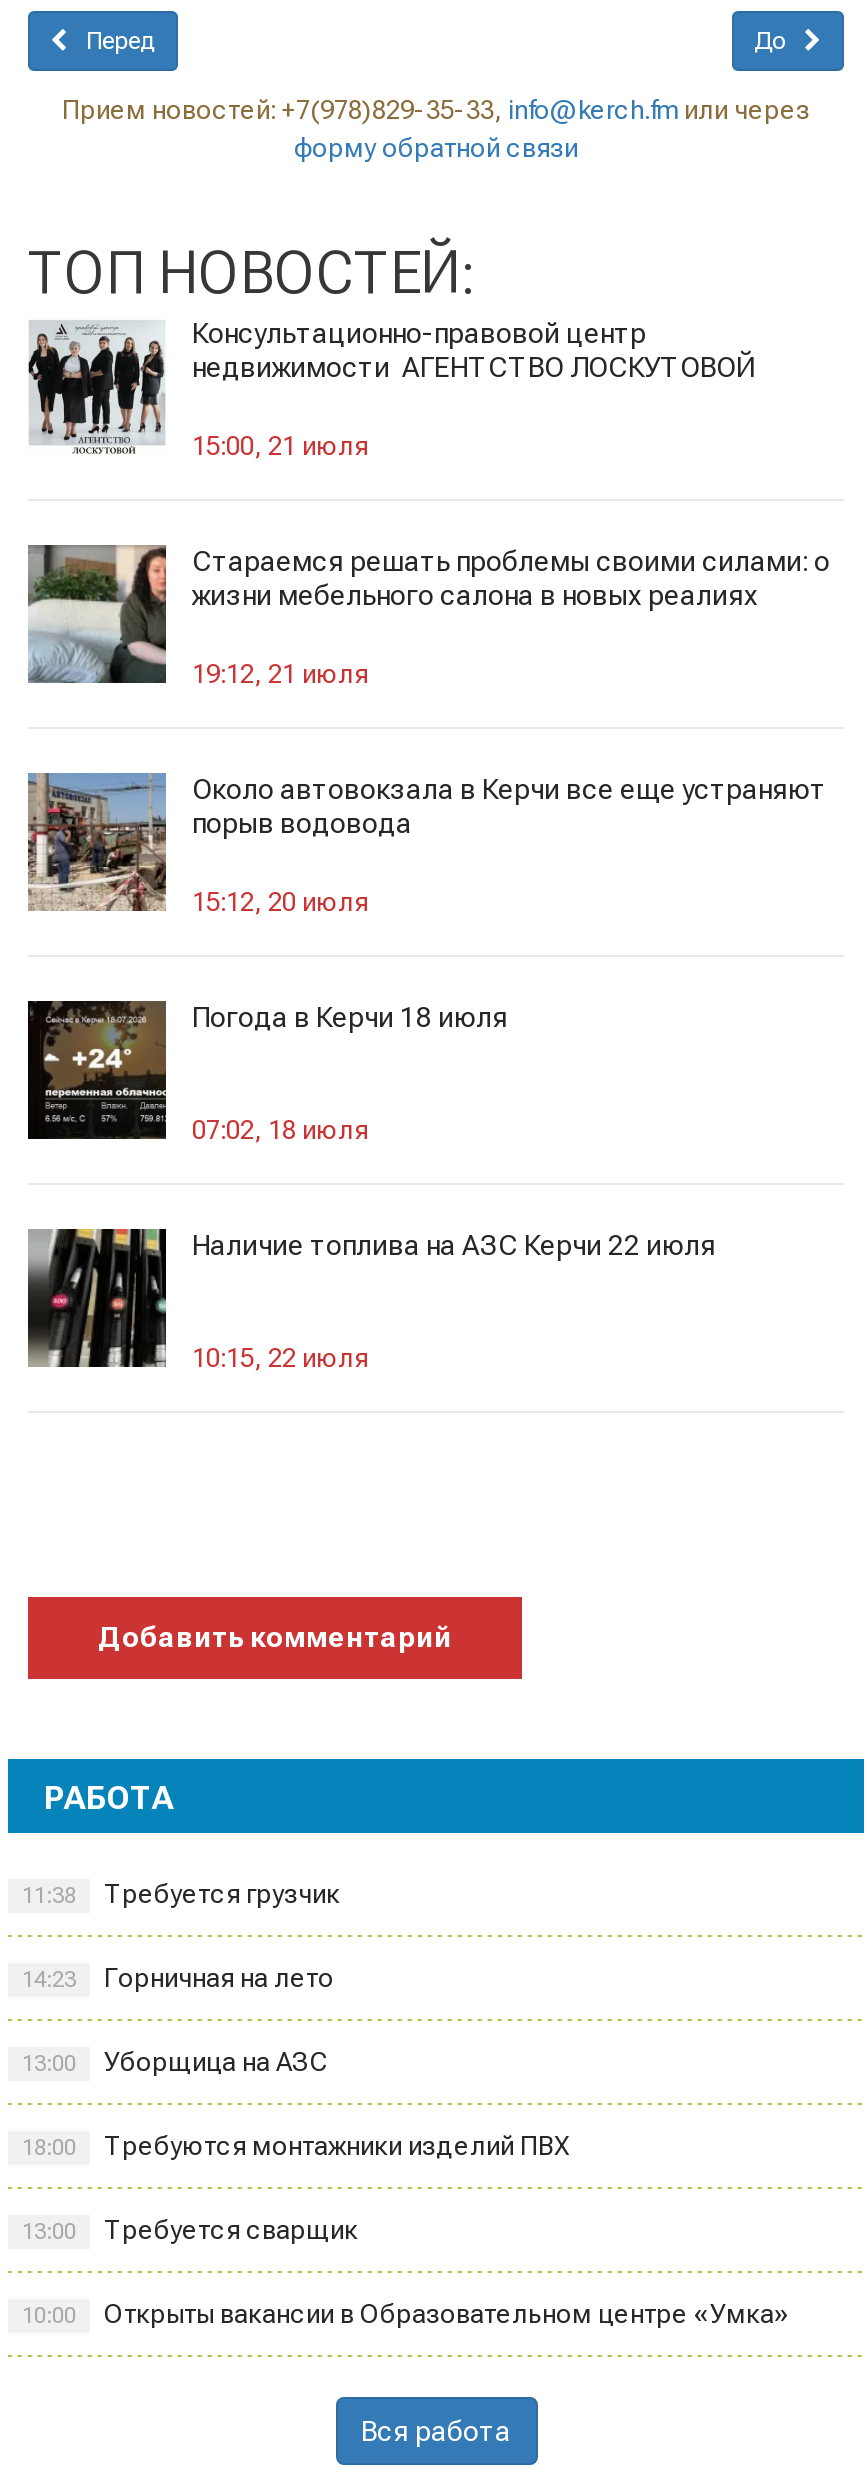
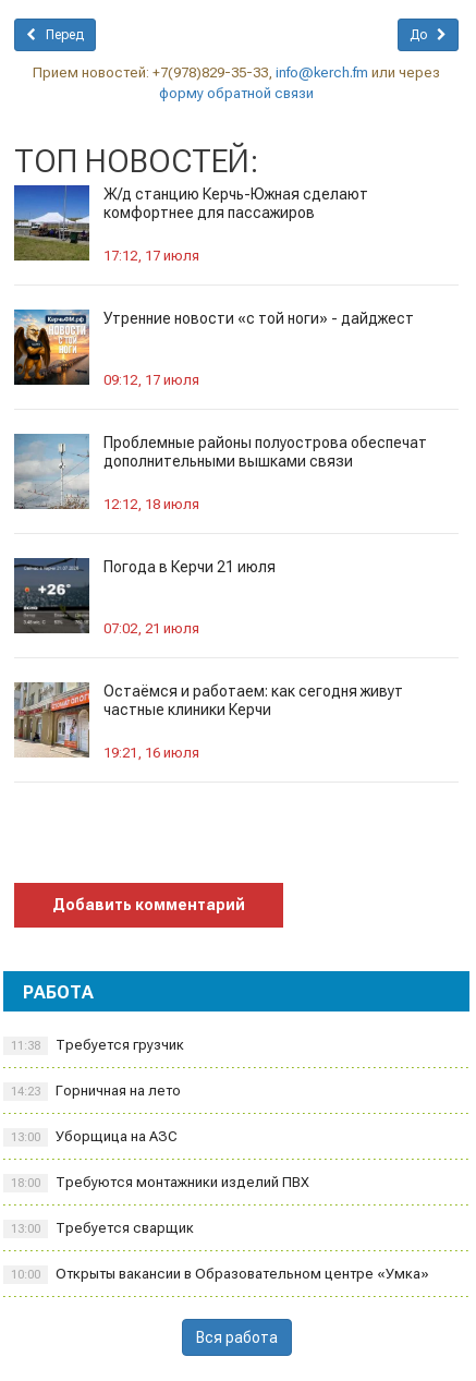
[26,317,760,455] [image] | Консультационно-правовой центр | недвижимости АГЕНТСТВО ЛОСКУТОВОЙ -> [13,184,368,262] [image] | Ж/д станцию Керчь-Южная сделают | комфортнее для пассажиров
[192,431,368,461] 15:00, 21 июля -> [103,247,199,264] 17:12, 17 июля
[26,543,830,685] [image] | Стараемся решать проблемы своими силами: о | жизни мебельного салона в новых реалиях -> [13,308,414,386] [image] | Утренние новости «с той ноги» - дайджест
[192,659,368,689] 19:12, 21 июля -> [103,372,199,388] 09:12, 17 июля
[28,773,826,911] [image] | Около автовокзала в Керчи все еще устраняют | порыв водовода -> [14,434,427,509] [image] | Проблемные районы полуострова обеспечат | дополнительными вышками связи
[192,887,368,917] 15:12, 20 июля -> [103,496,199,512] 12:12, 18 июля
[26,999,508,1137] [image] | Погода в Керчи 18 июля -> [13,557,276,633] [image] | Погода в Керчи 21 июля
[192,1115,368,1145] 07:02, 18 июля -> [103,620,199,637] 07:02, 21 июля
[26,1227,716,1369] [image] | Наличие топлива на АЗС Керчи 22 июля -> [13,682,403,758] [image] | Остаёмся и работаем: как сегодня живут | частные клиники Керчи
[192,1343,368,1373] 10:15, 22 июля -> [103,744,199,761] 19:21, 16 июля

